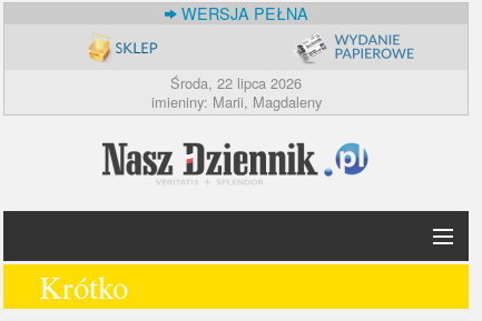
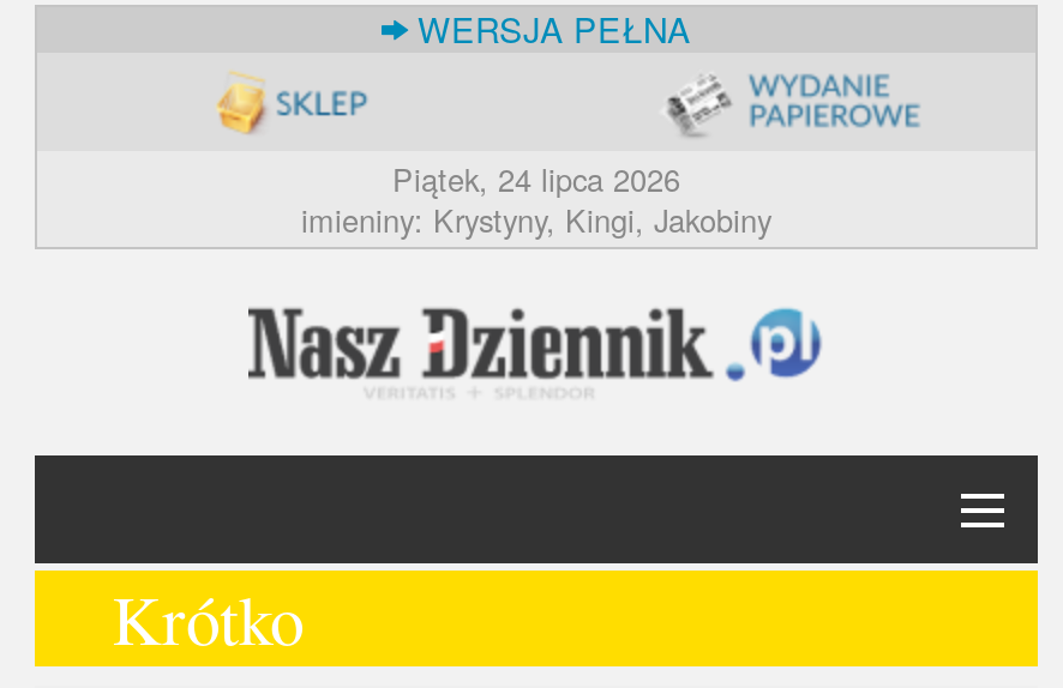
[151,72,321,112] Środa, 22 lipca 2026 | imieniny: Marii, Magdaleny -> [301,156,771,242] Piątek, 24 lipca 2026 | imieniny: Krystyny, Kingi, Jakobiny

